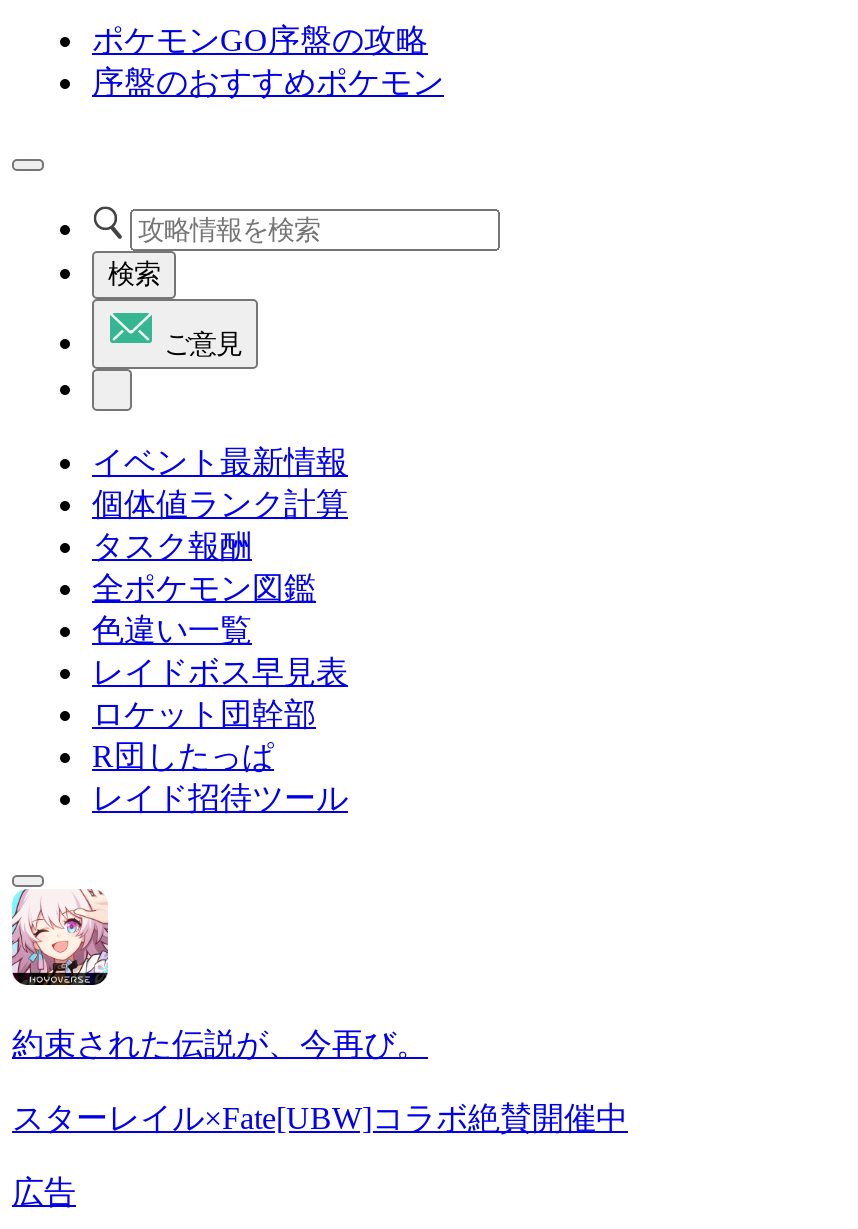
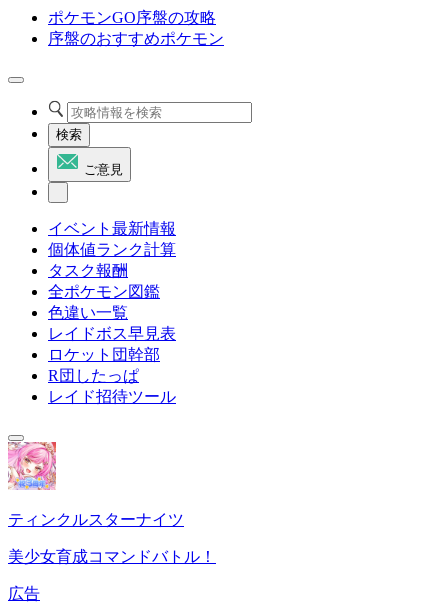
[10,887,428,1061] [image] | 約束された伝説が、今再び。 -> [7,441,184,528] [image] | ティンクルスターナイツ
[12,1101,628,1135] スターレイル×Fate[UBW]コラボ絶賛開催中 -> [8,548,216,565] 美少女育成コマンドバトル！

